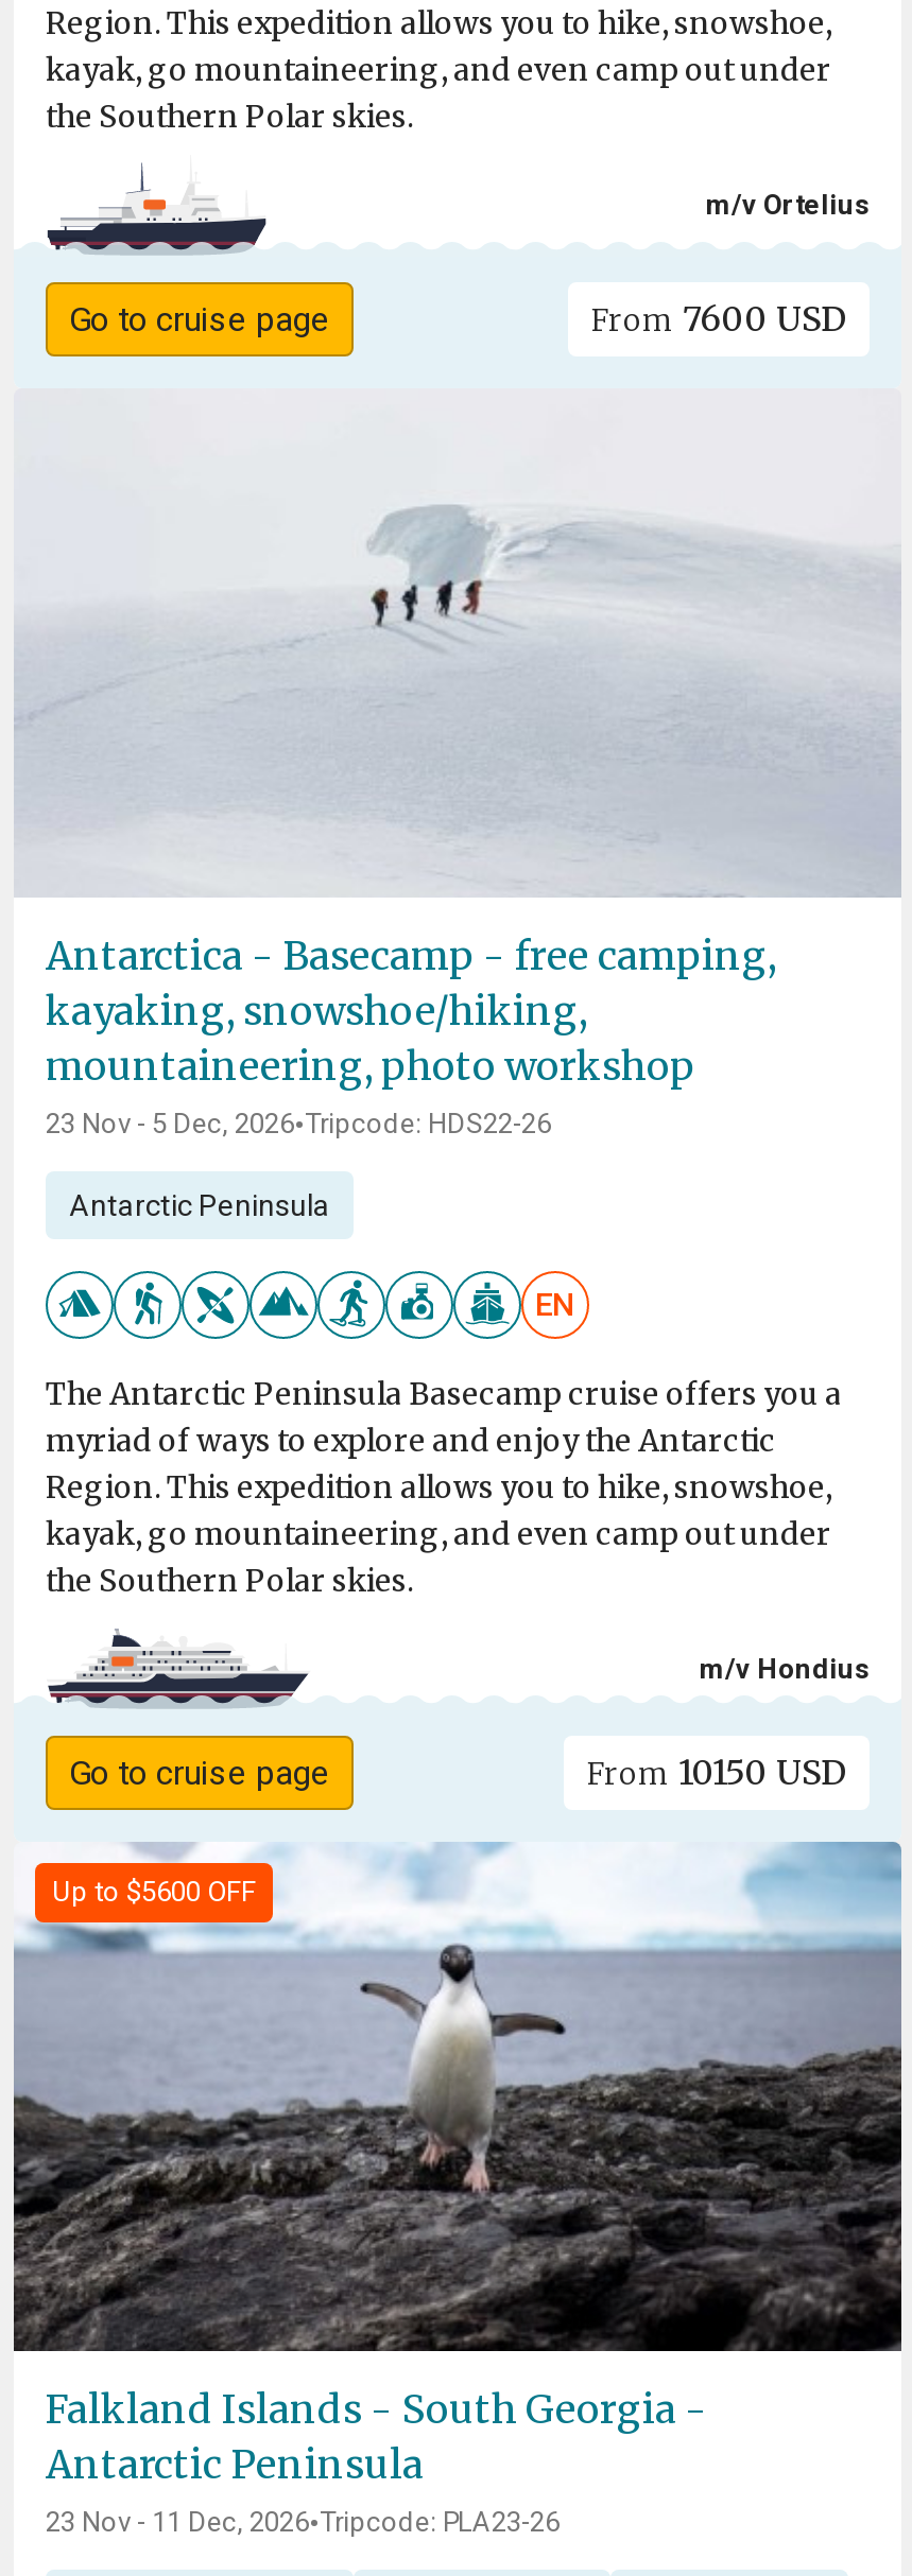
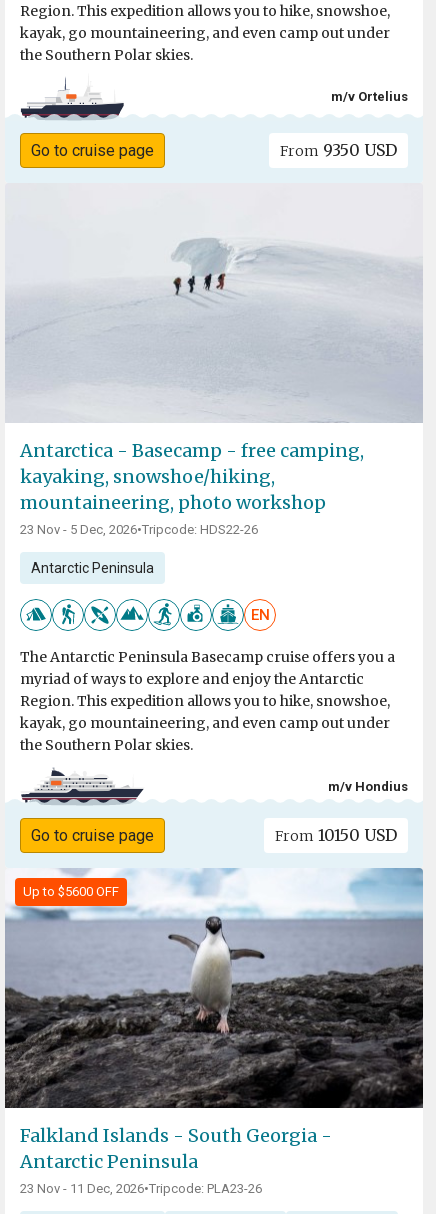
[591,297,846,340] From 7600 USD -> [280,140,397,160] From 9350 USD

